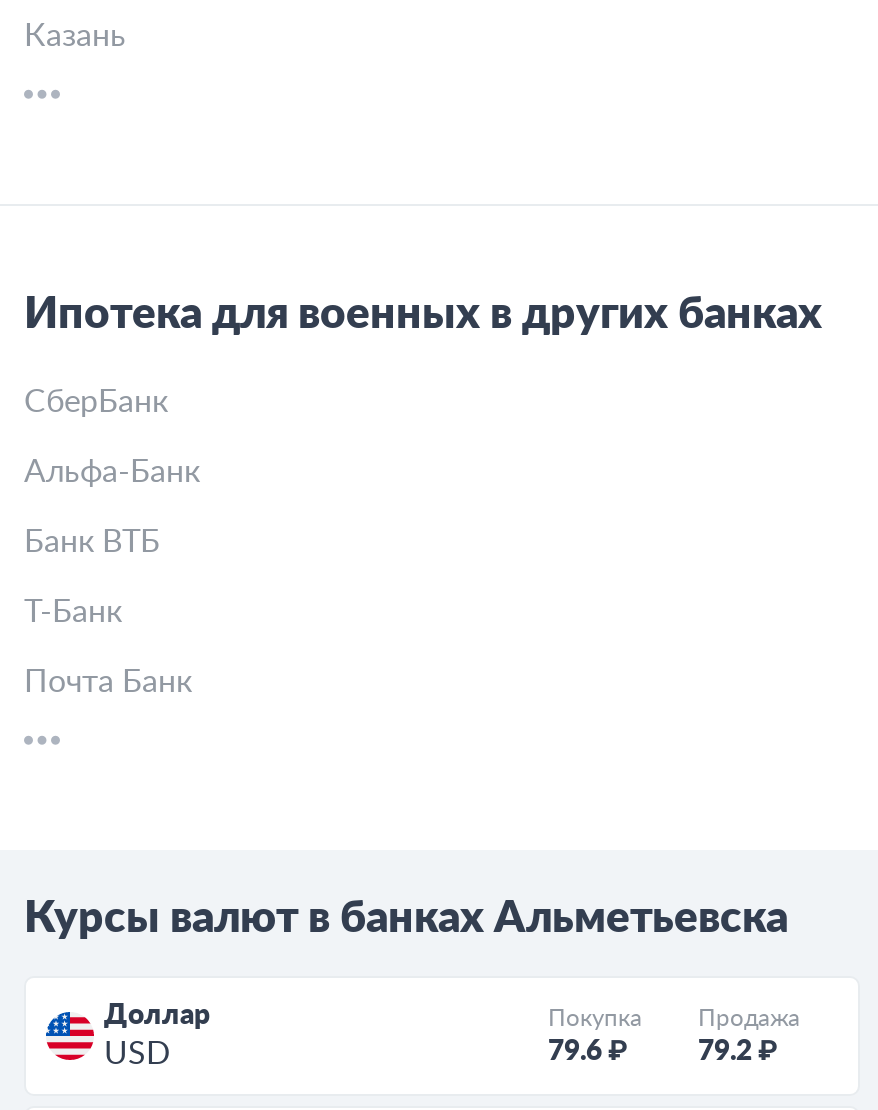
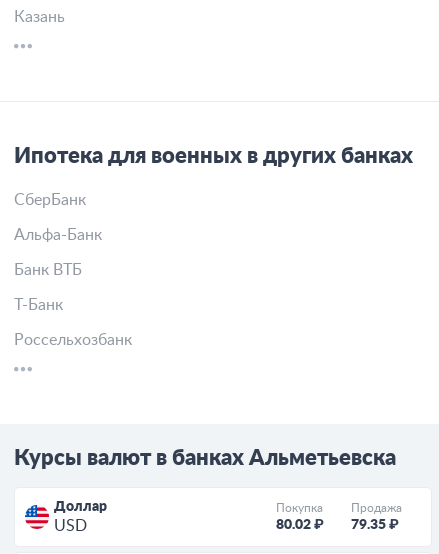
[24,666,192,698] Почта Банк -> [14,332,132,348] Россельхозбанк
[548,1037,628,1065] 79.6 ₽ -> [276,517,324,531] 80.02 ₽
[698,1037,778,1065] 79.2 ₽ -> [351,517,399,531] 79.35 ₽

